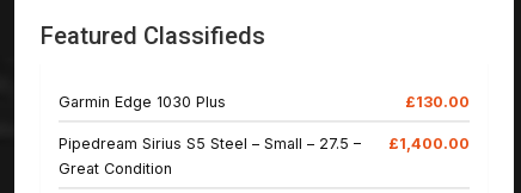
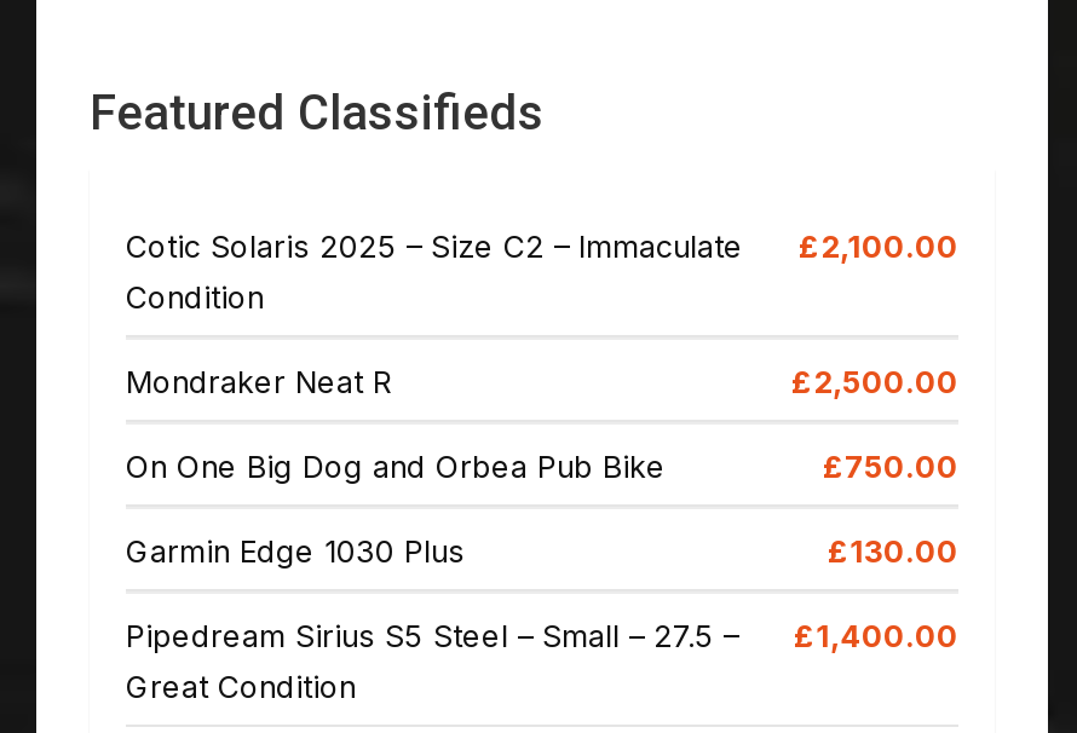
none -> [126,229,743,316] Cotic Solaris 2025 – Size C2 – Immaculate | Condition
none -> [126,364,958,485] Mondraker Neat R | £2,500.00 | On One Big Dog and Orbea Pub Bike | £750.00
none -> [799,229,958,265] £2,100.00

